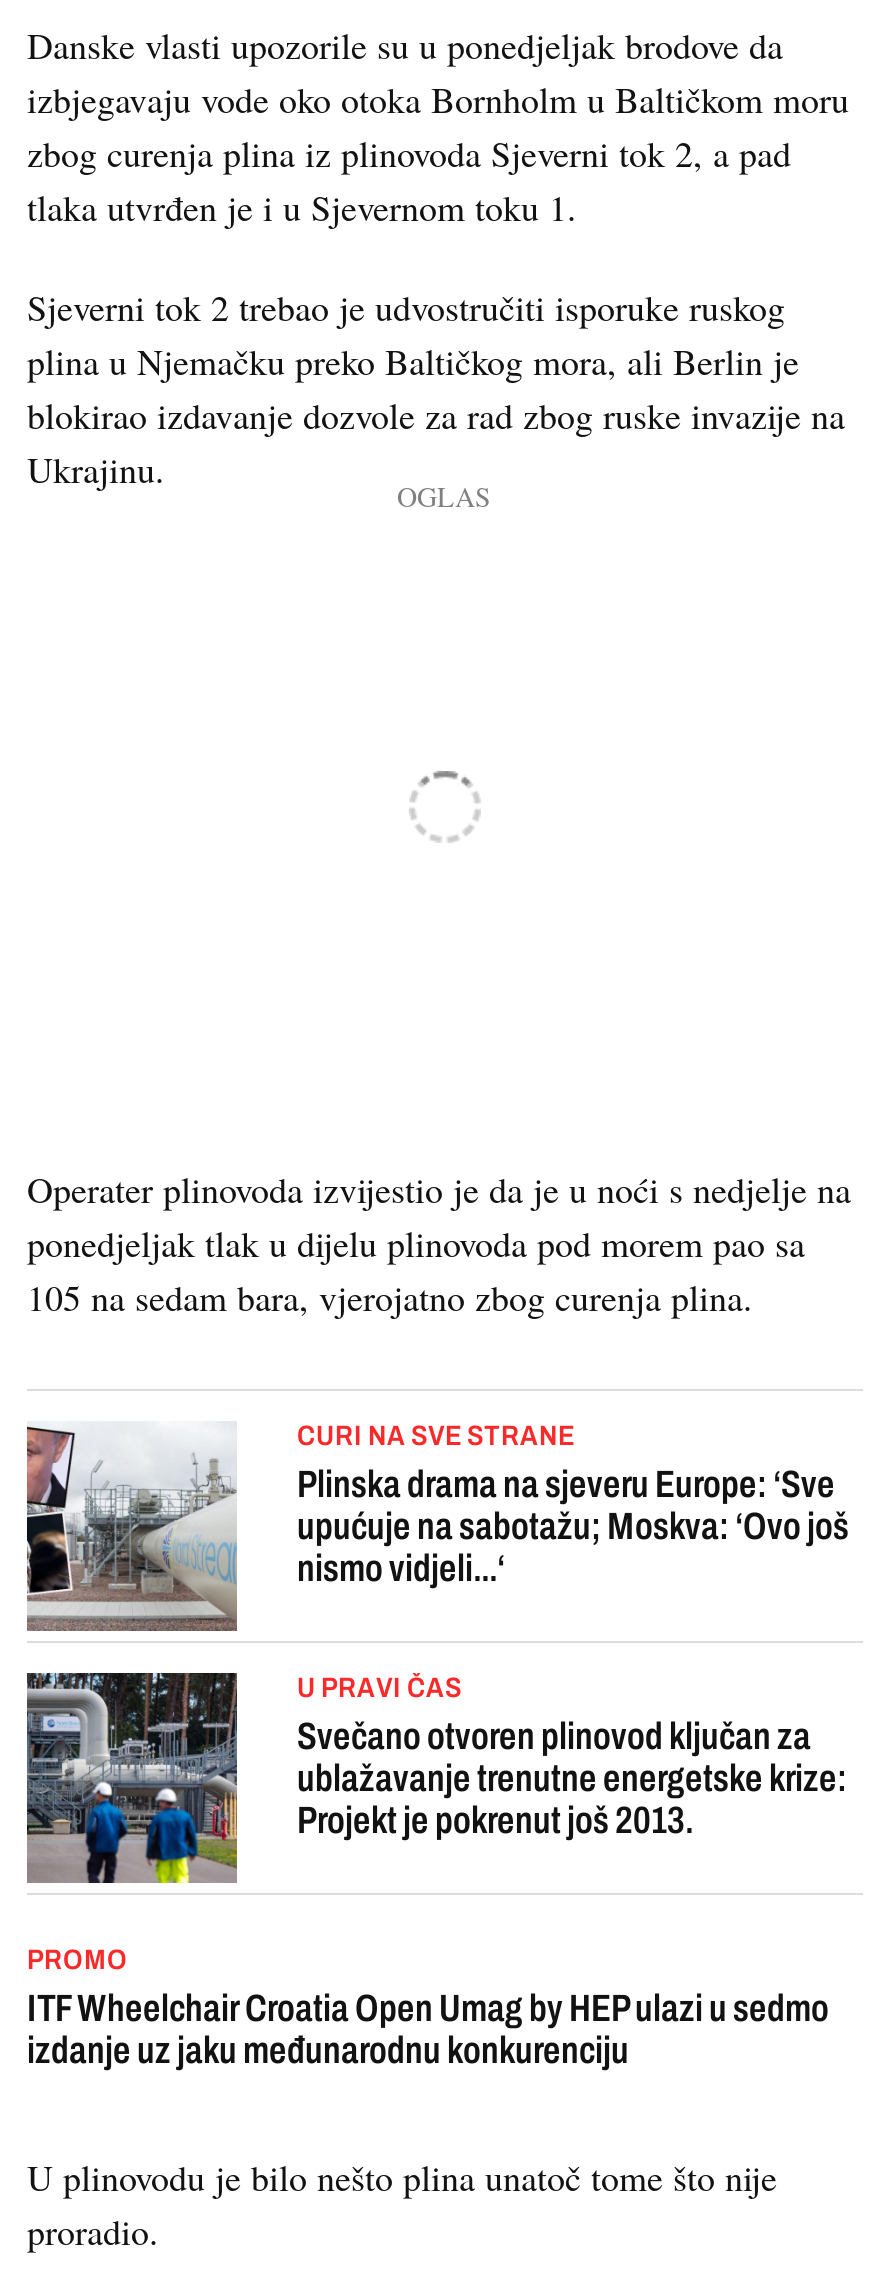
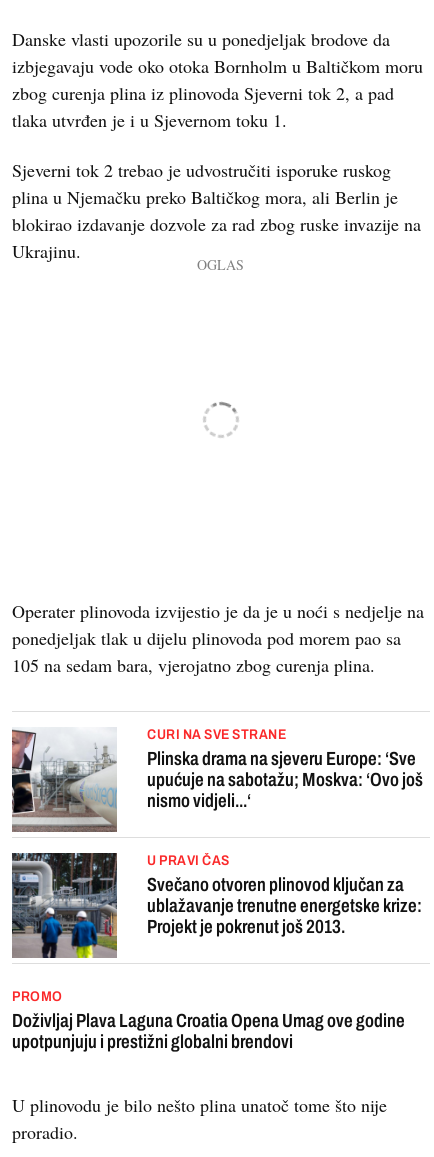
[27,1987,829,2071] ITF Wheelchair Croatia Open Umag by HEP ulazi u sedmo | izdanje uz jaku međunarodnu konkurenciju -> [12,1010,405,1052] Doživljaj Plava Laguna Croatia Opena Umag ove godine | upotpunjuju i prestižni globalni brendovi

